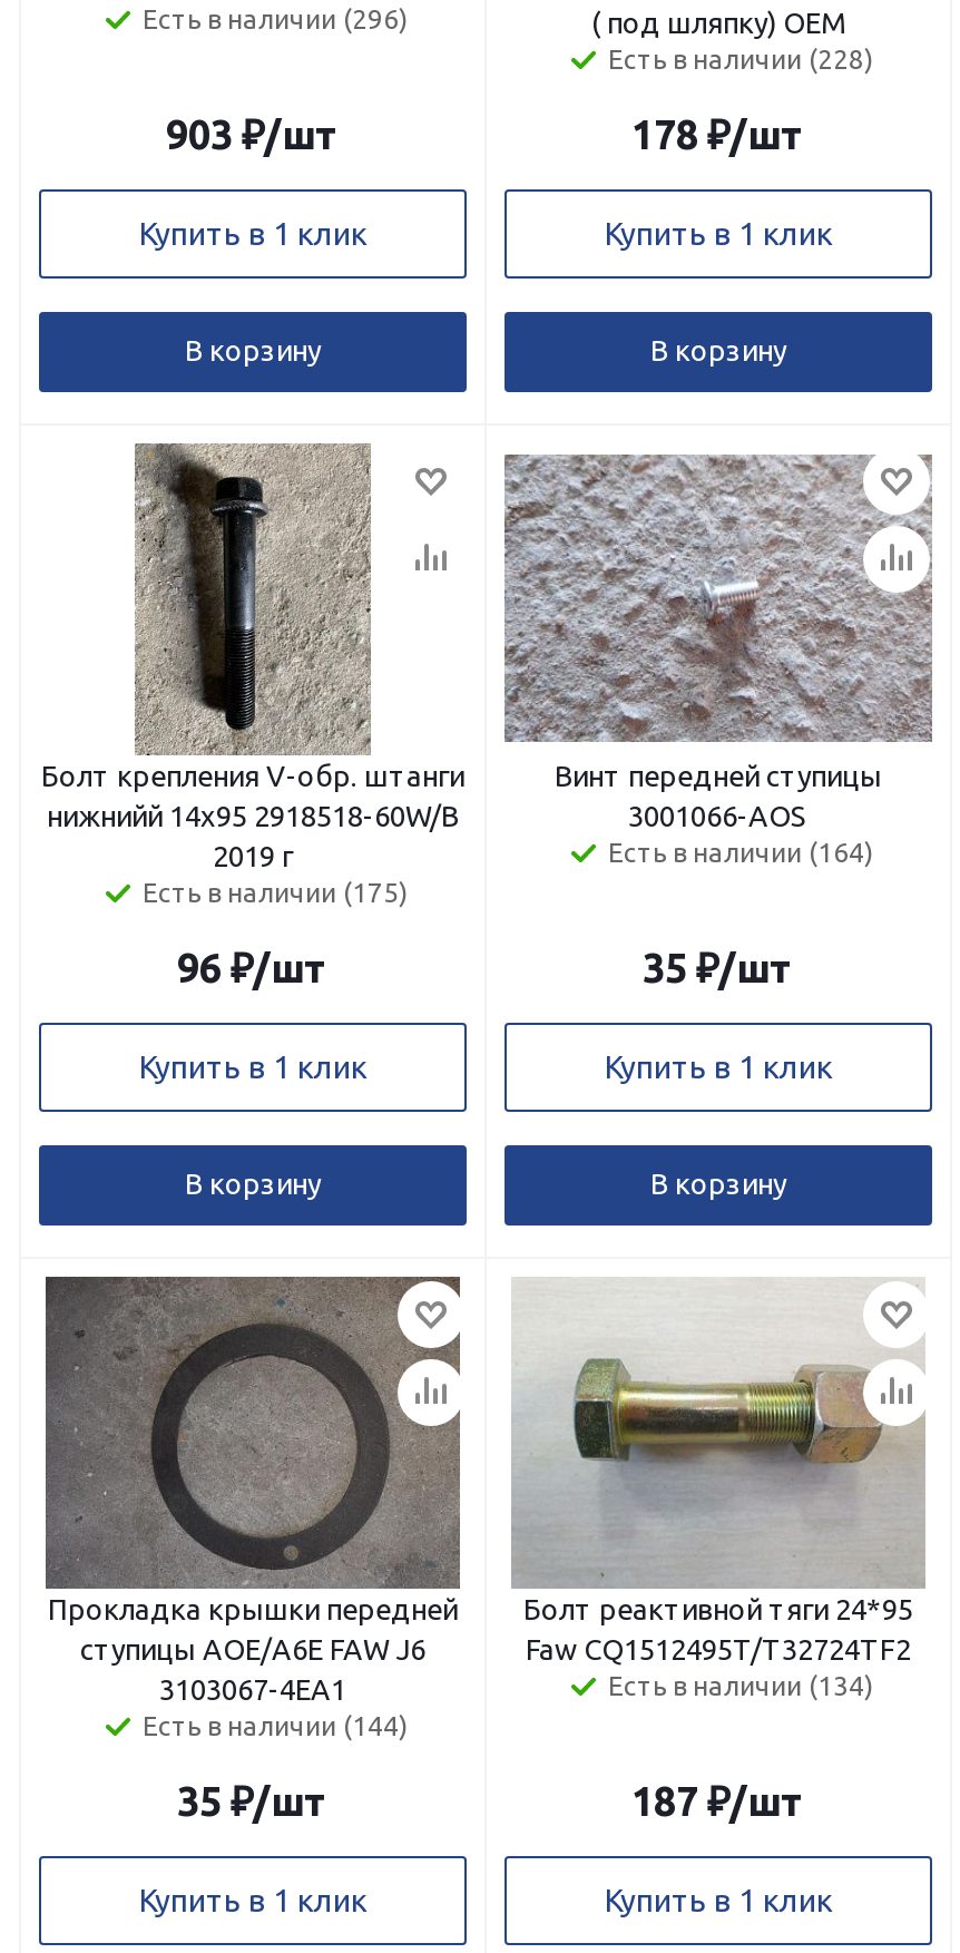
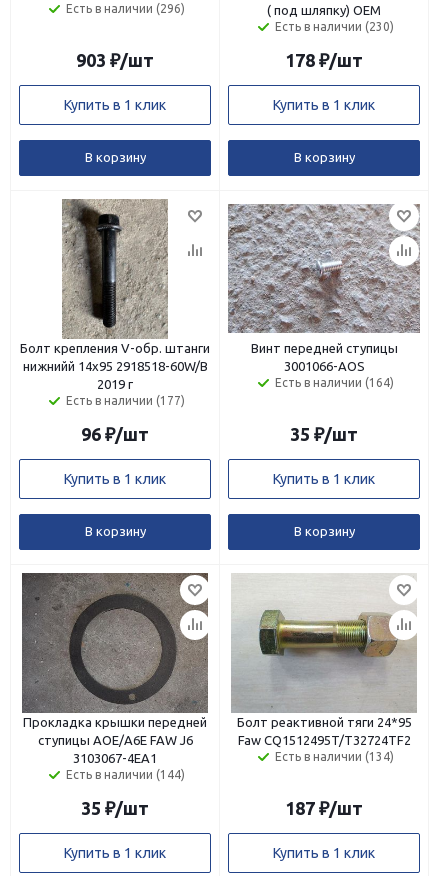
[608,44,873,73] Есть в наличии (228) -> [274,20,393,33] Есть в наличии (230)
[143,877,408,906] Есть в наличии (175) -> [65,394,184,407] Есть в наличии (177)

